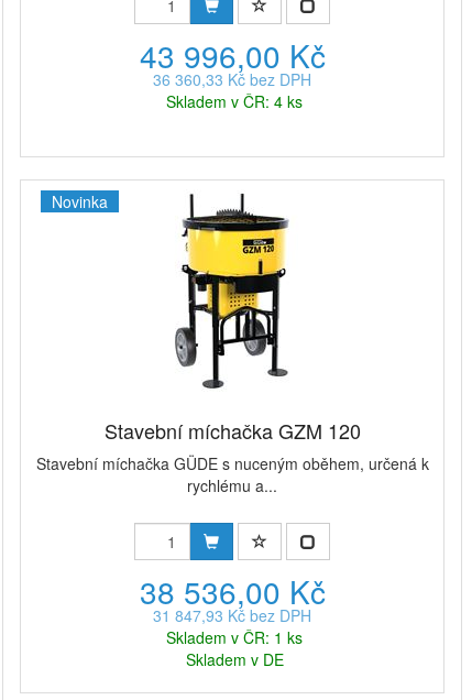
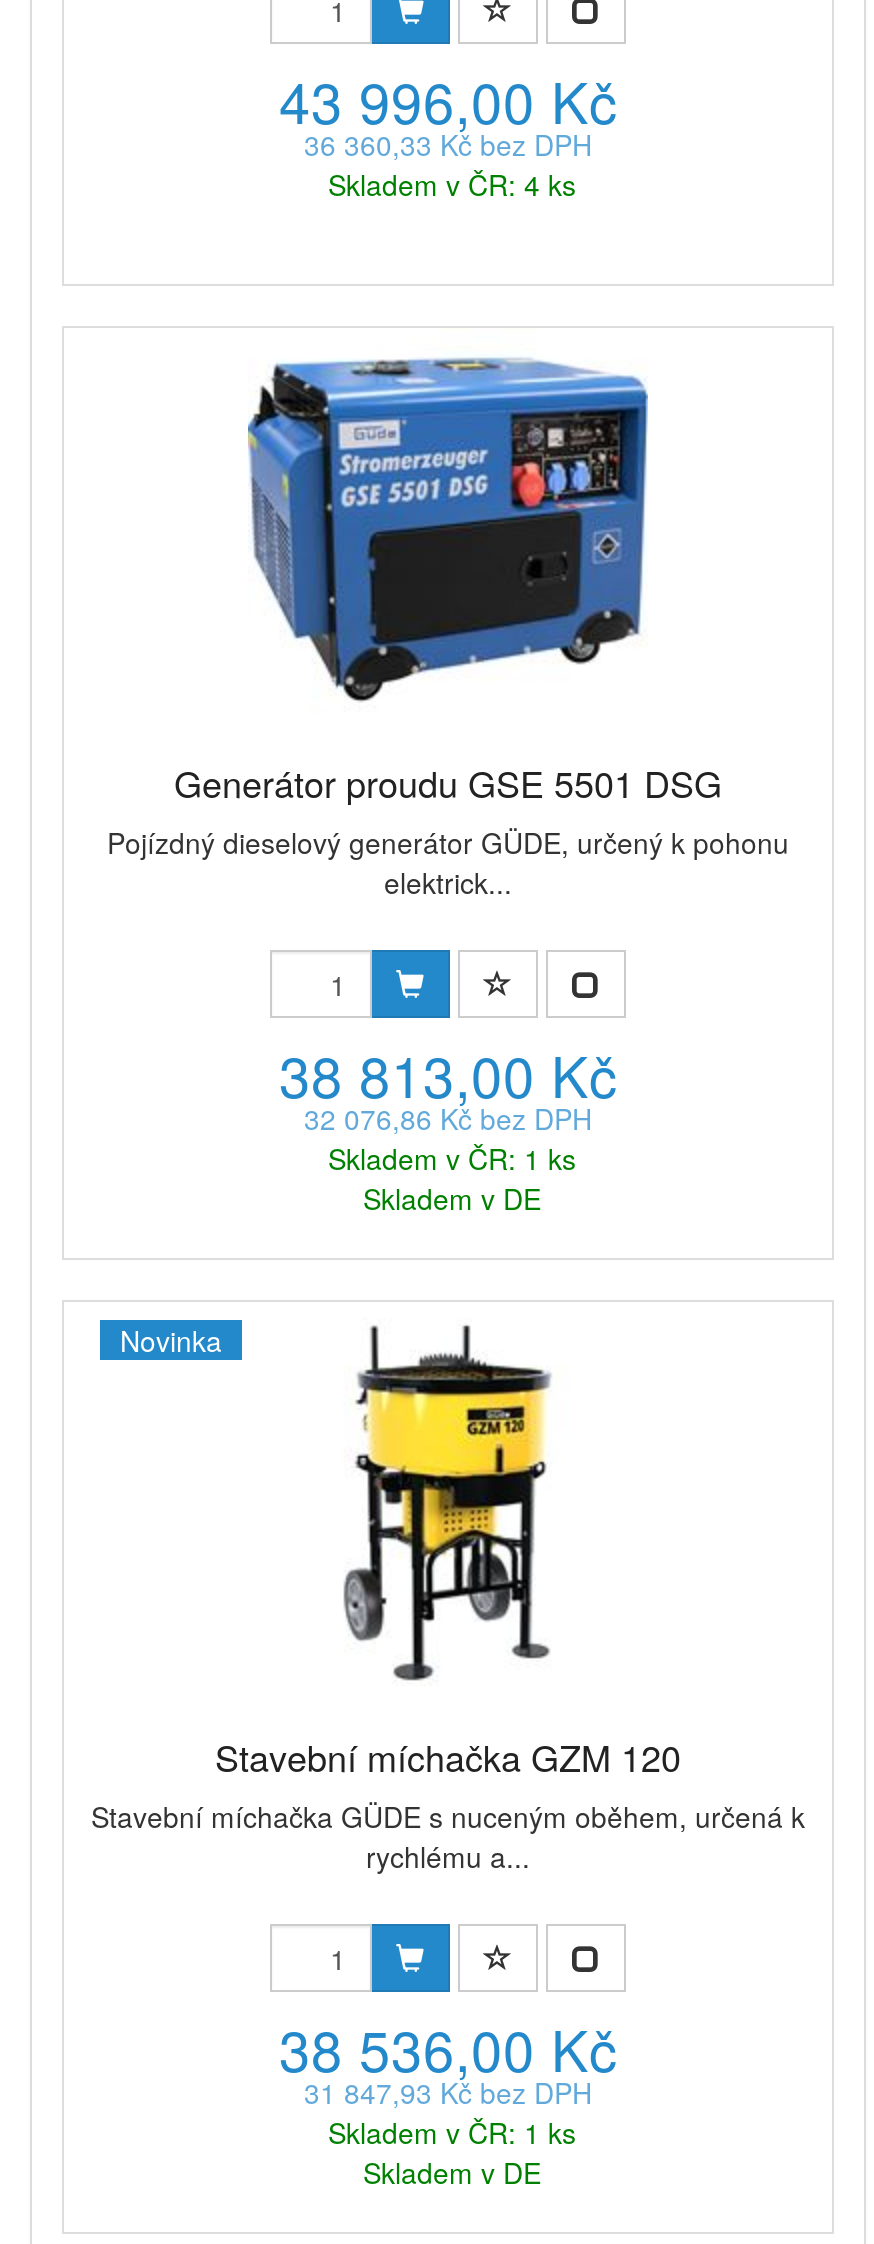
none -> [107,354,789,1219] [image] | Generátor proudu GSE 5501 DSG | Pojízdný dieselový generátor GÜDE, určený k pohonu | elektrick... | 38 813,00 Kč | 32 076,86 Kč bez DPH | Skladem v ČR: 1 ks | Skladem v DE

